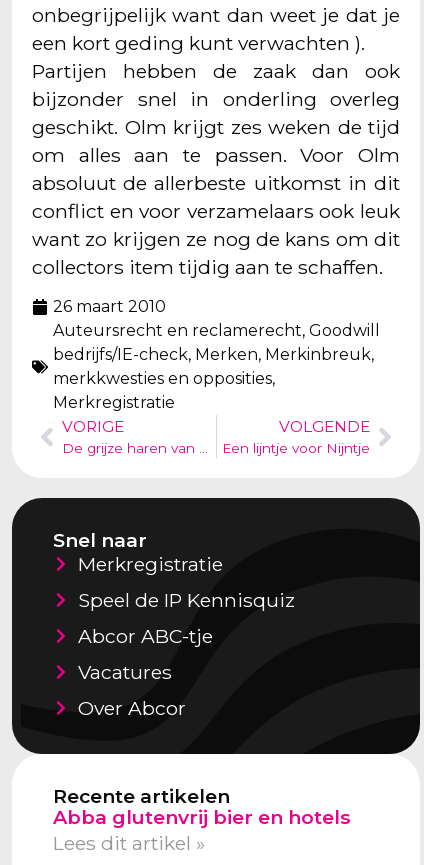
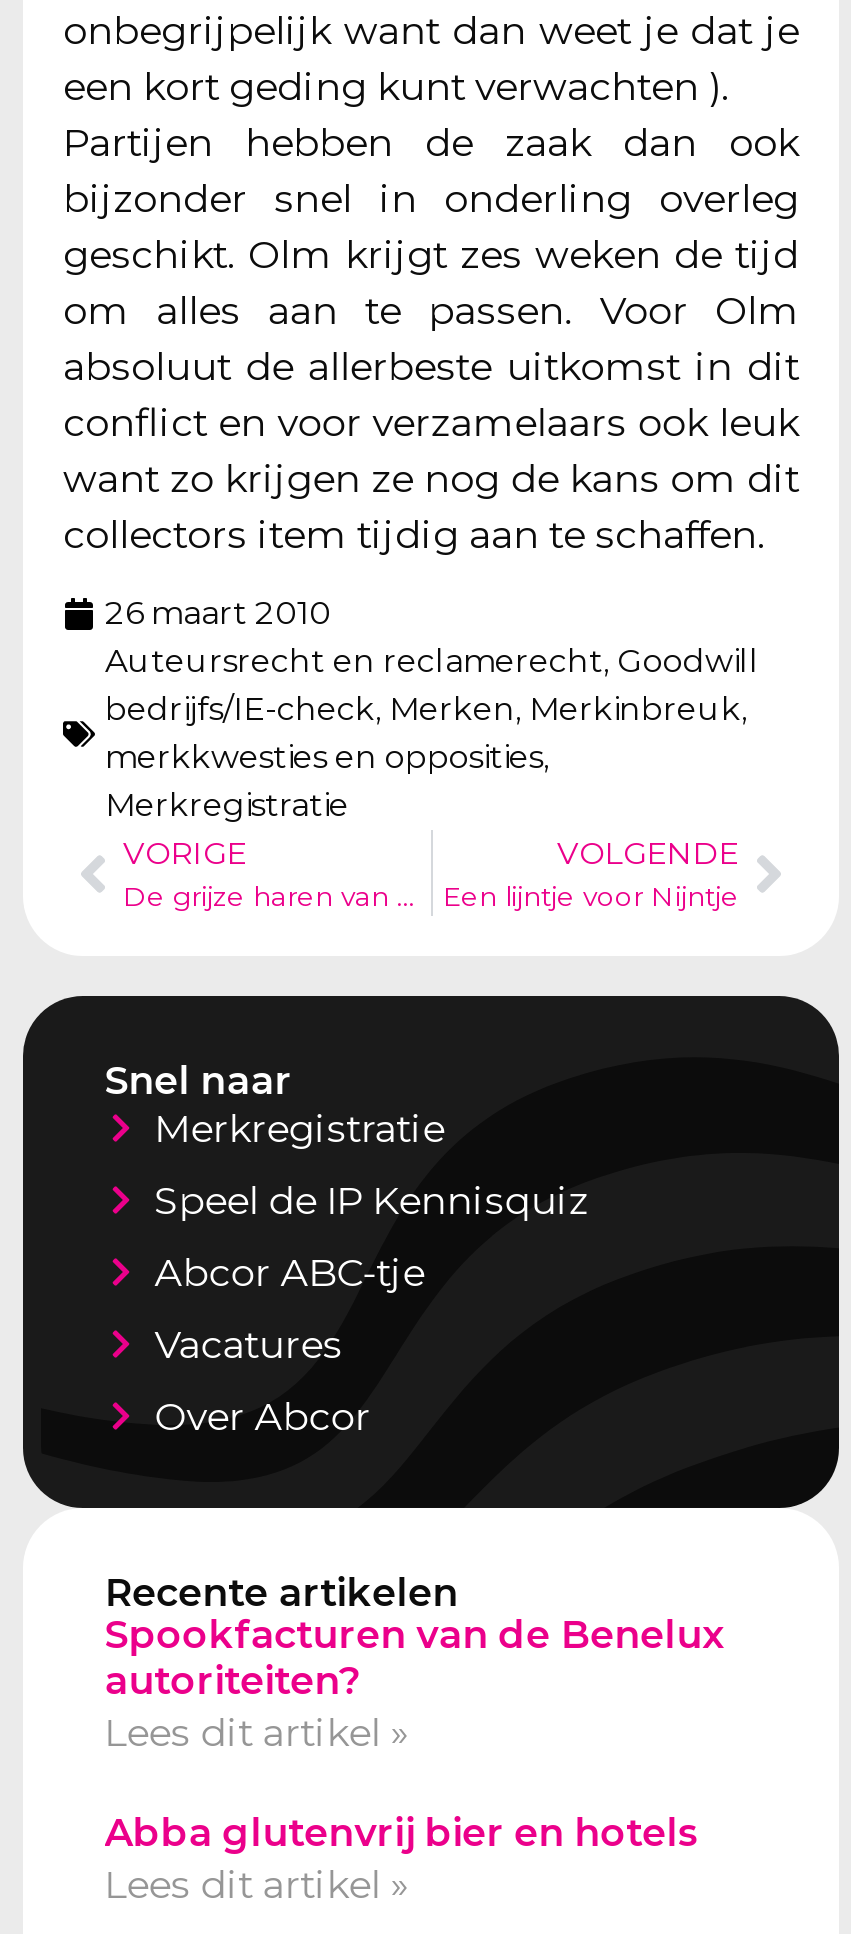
none -> [105,1610,725,1756] Spookfacturen van de Benelux | autoriteiten? | Lees dit artikel »

